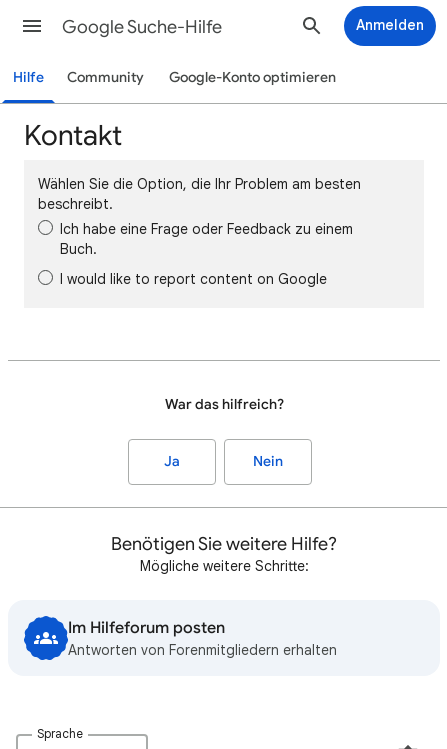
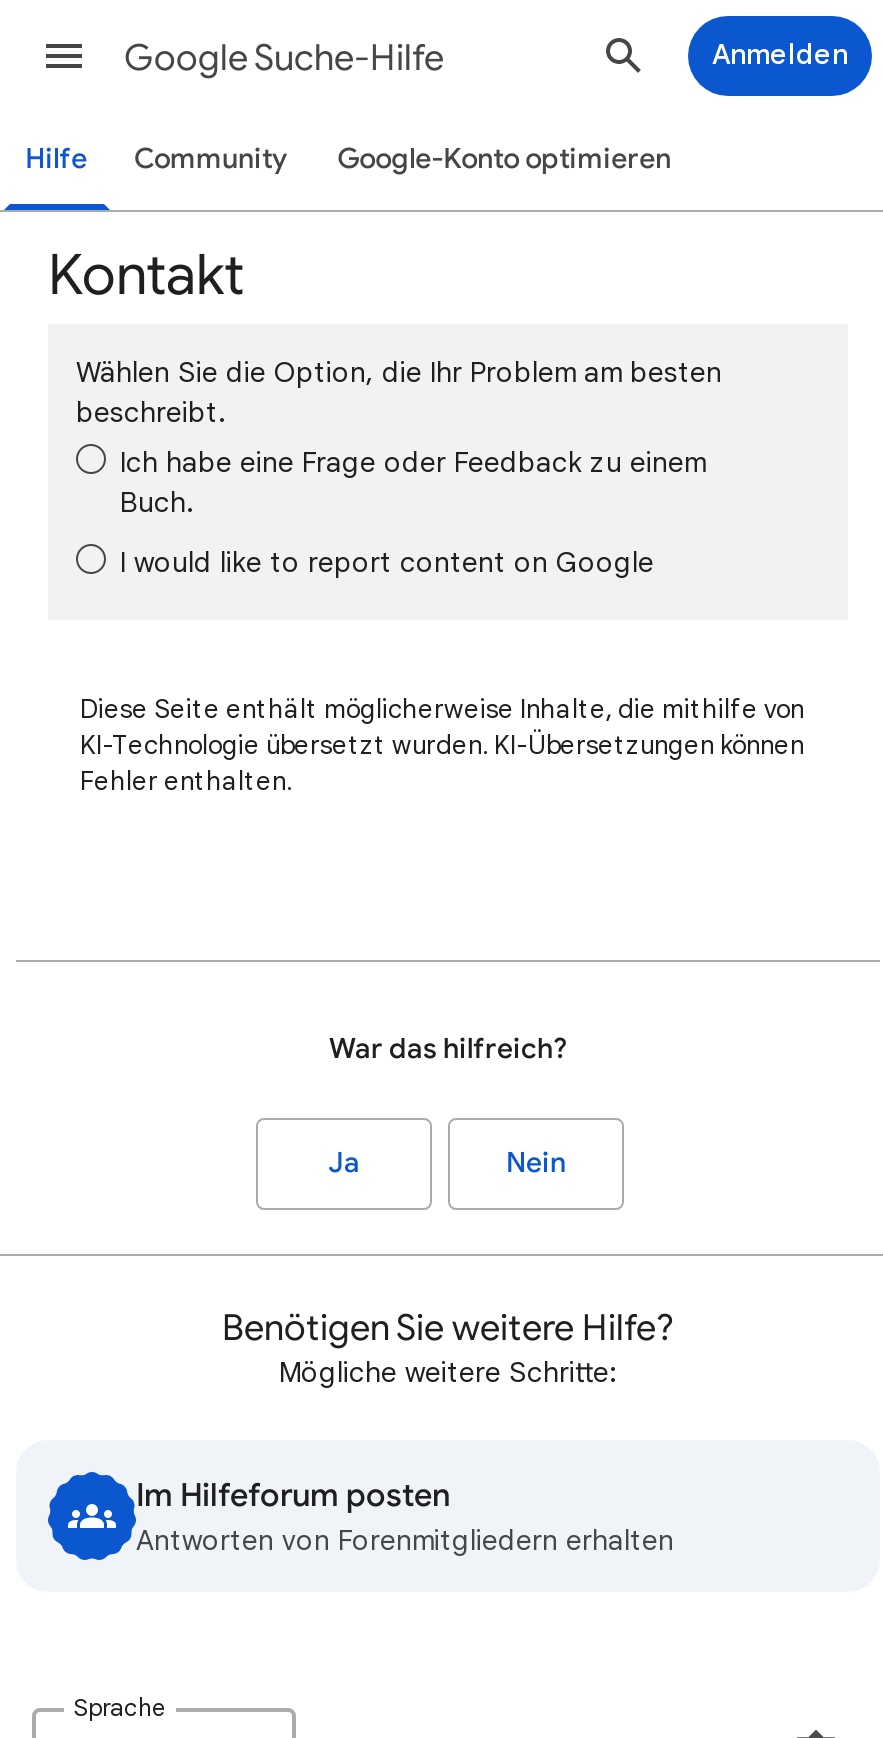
none -> [80,692,804,798] Diese Seite enthält möglicherweise Inhalte, die mithilfe von | KI-Technologie übersetzt wurden. KI-Übersetzungen können | Fehler enthalten.

